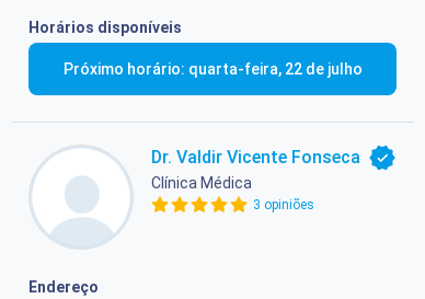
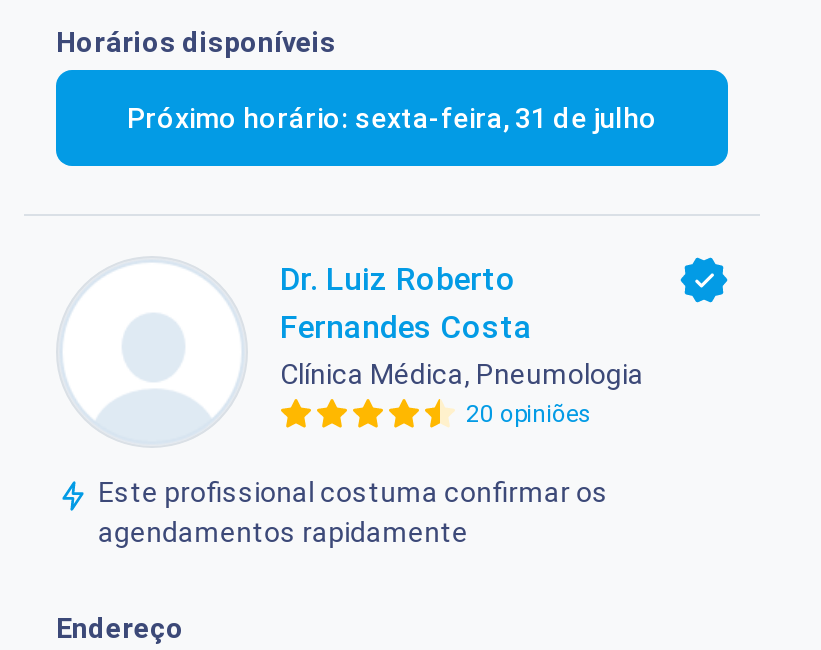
[63,60,362,78] Próximo horário: quarta-feira, 22 de julho -> [127,102,657,134] Próximo horário: sexta-feira, 31 de julho
[151,147,360,212] Dr. Valdir Vicente Fonseca | Clínica Médica | 3 opiniões -> [98,260,644,548] Dr. Luiz Roberto | Fernandes Costa | Clínica Médica, Pneumologia | 20 opiniões | Este profissional costuma confirmar os | agendamentos rapidamente

